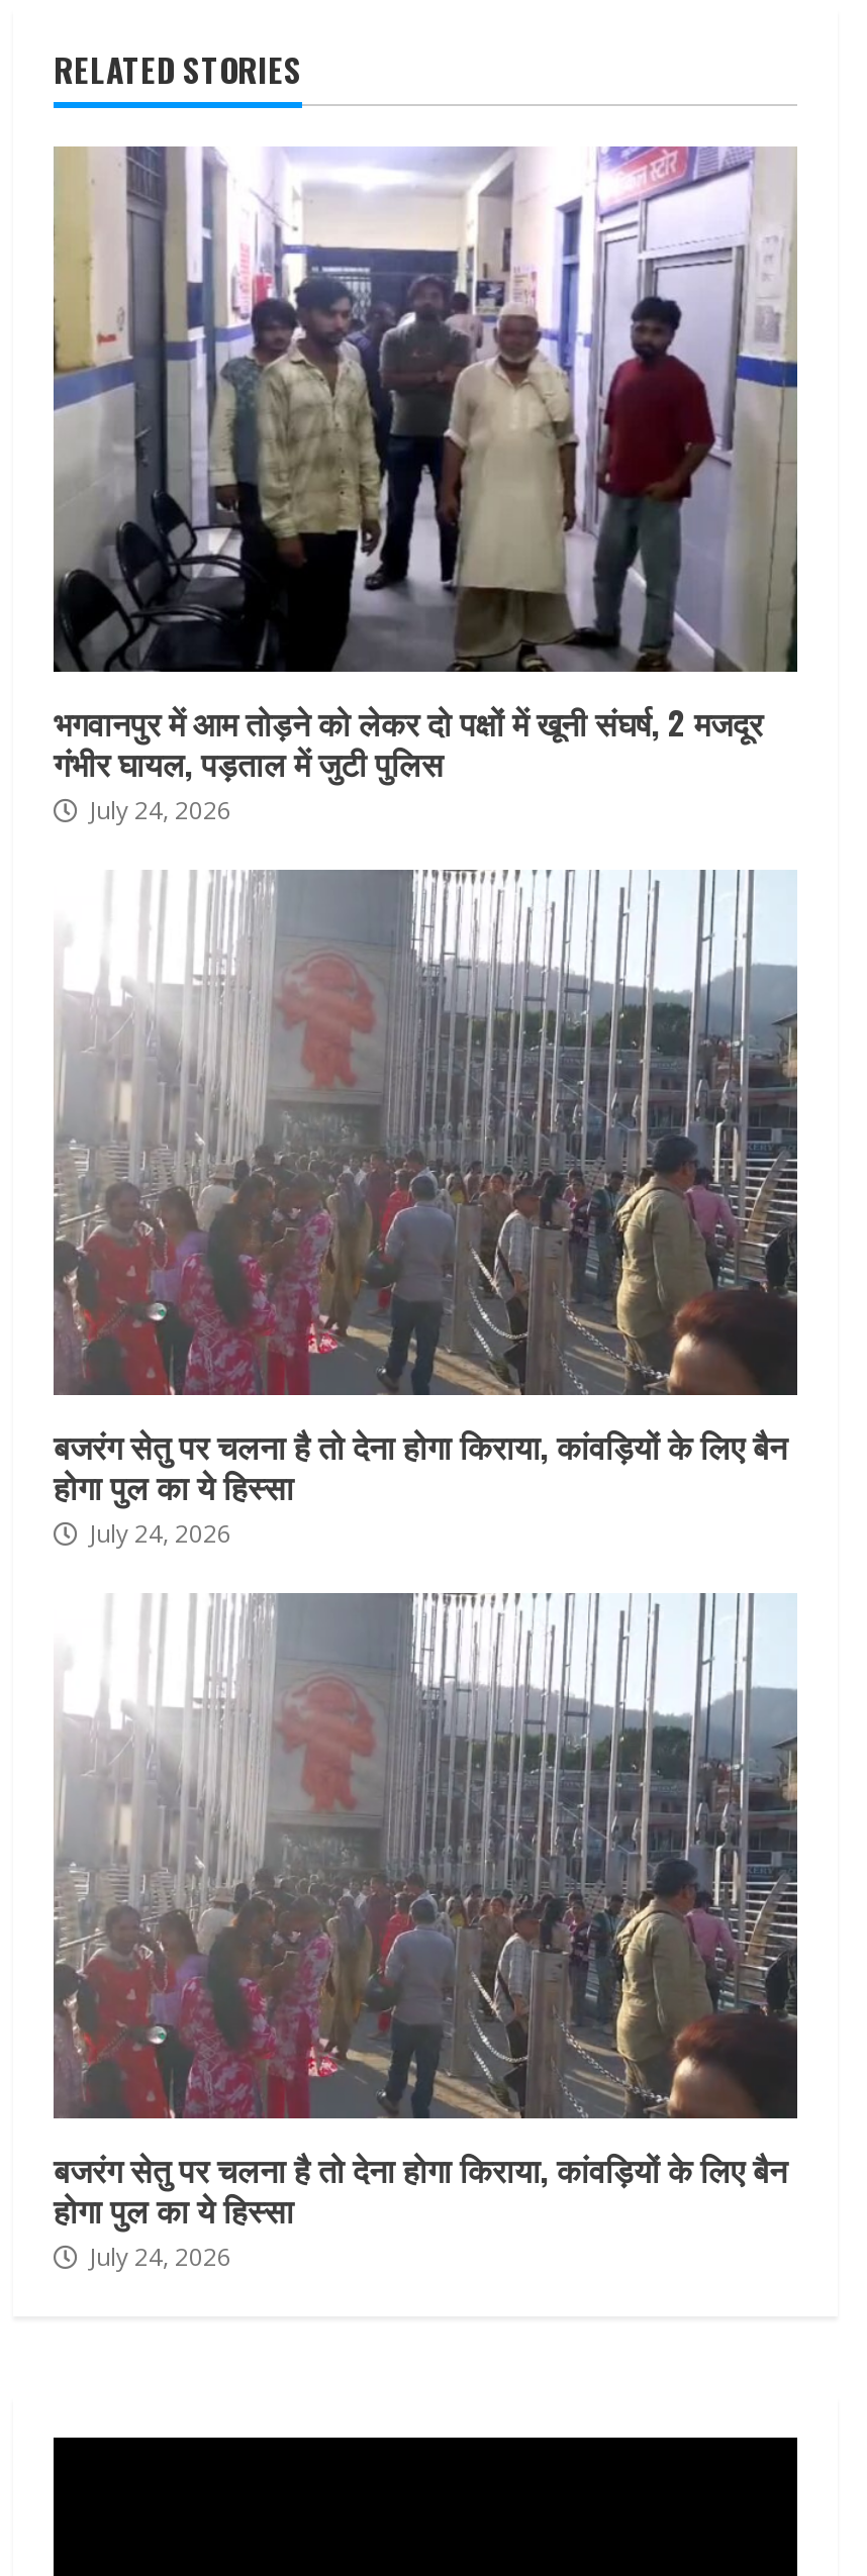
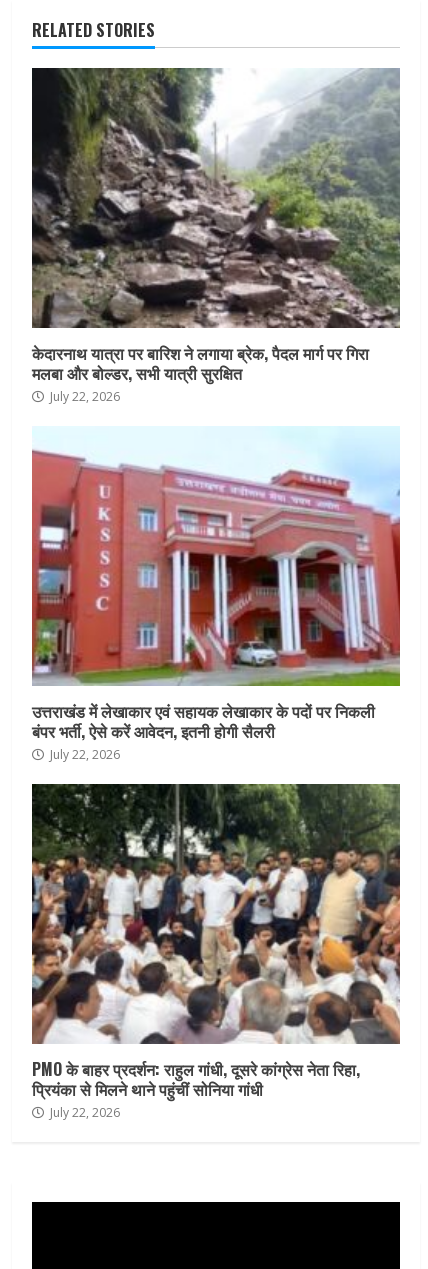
[52,144,797,827] [image] | भगवानपुर में आम तोड़ने को लेकर दो पक्षों में खूनी संघर्ष, 2 मजदूर | गंभीर घायल, पड़ताल में जुटी पुलिस | July 24, 2026 -> [31,67,401,405] [image] | केदारनाथ यात्रा पर बारिश ने लगाया ब्रेक, पैदल मार्ग पर गिरा | मलबा और बोल्डर, सभी यात्री सुरक्षित | July 22, 2026
[54,868,799,1551] [image] | बजरंग सेतु पर चलना है तो देना होगा किराया, कांवड़ियों के लिए बैन | होगा पुल का ये हिस्सा | July 24, 2026 -> [31,426,401,763] [image] | उत्तराखंड में लेखाकार एवं सहायक लेखाकार के पदों पर निकली | बंपर भर्ती, ऐसे करें आवेदन, इतनी होगी सैलरी | July 22, 2026
[52,1593,799,2274] [image] | बजरंग सेतु पर चलना है तो देना होगा किराया, कांवड़ियों के लिए बैन | होगा पुल का ये हिस्सा | July 24, 2026 -> [31,783,401,1121] [image] | PMO के बाहर प्रदर्शन: राहुल गांधी, दूसरे कांग्रेस नेता रिहा, | प्रियंका से मिलने थाने पहुंचीं सोनिया गांधी | July 22, 2026

